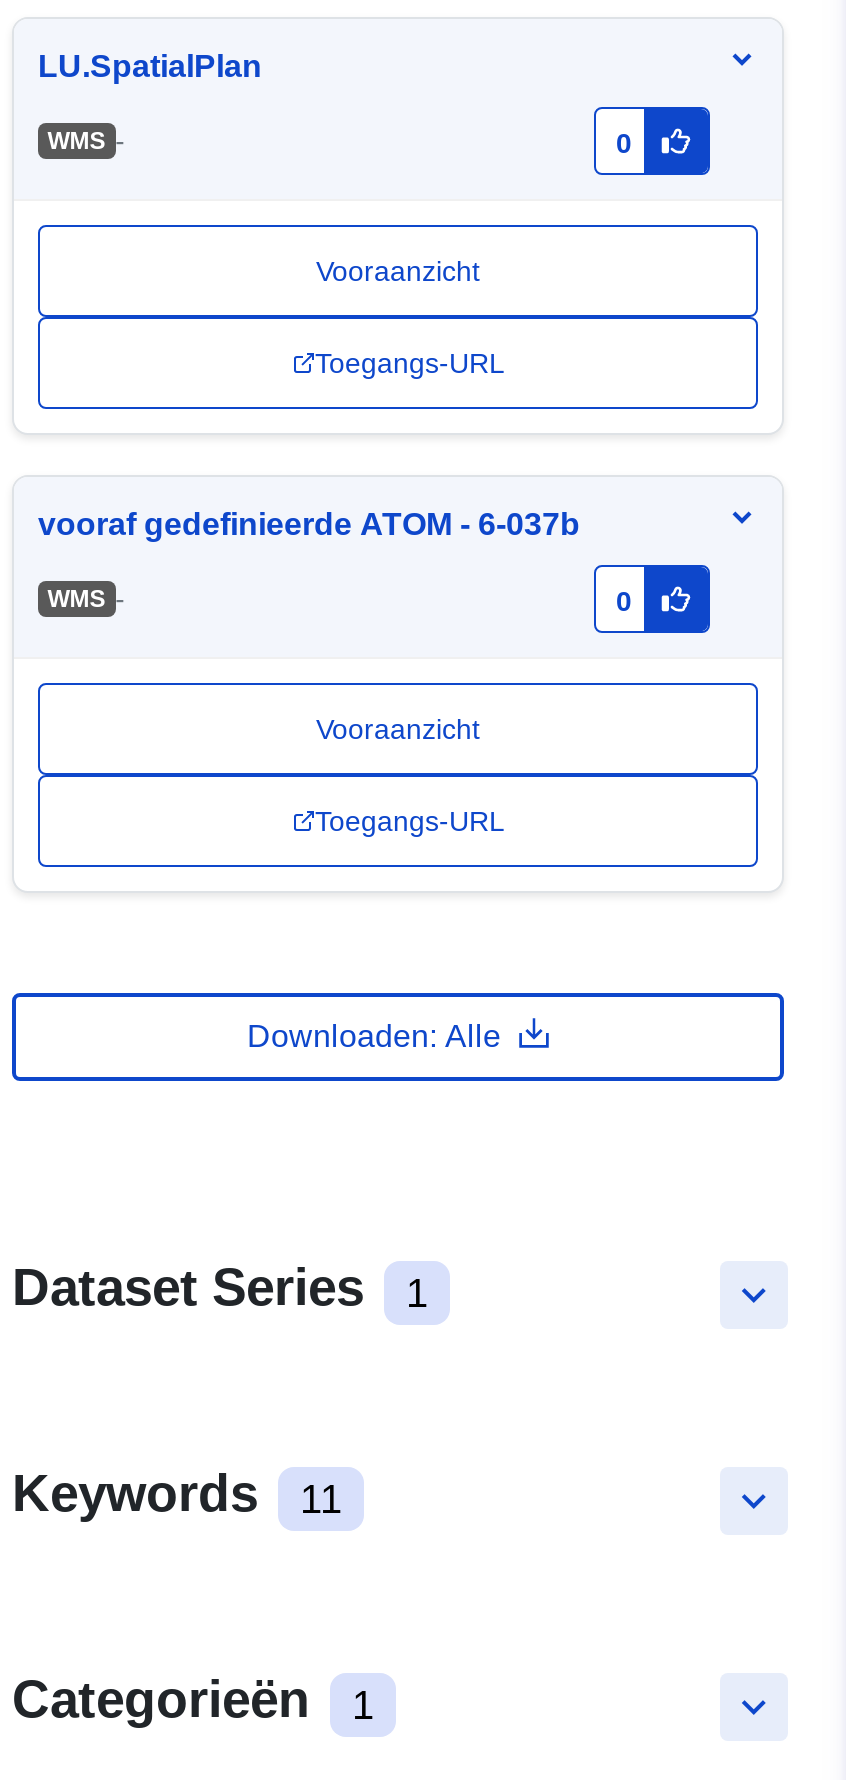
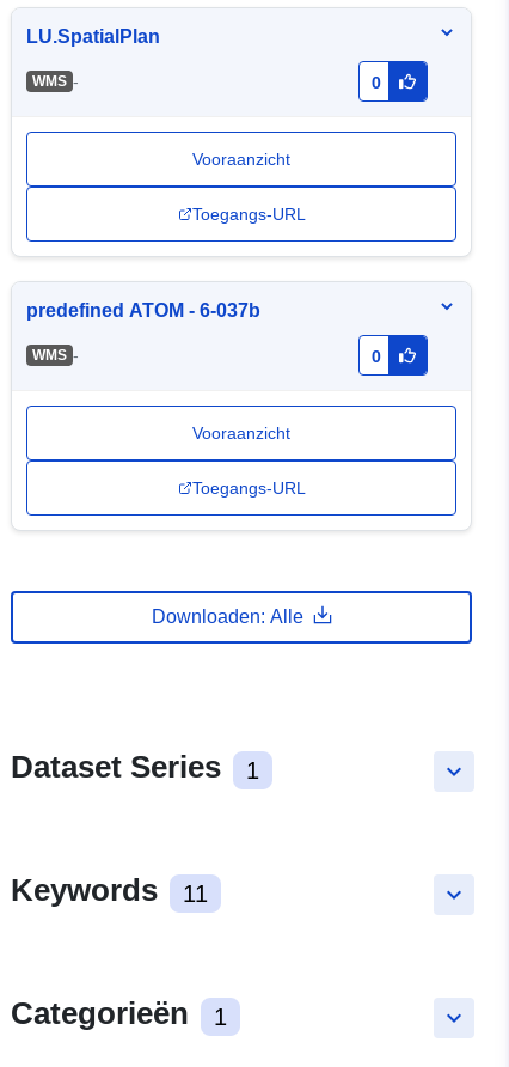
[38,508,580,542] vooraf gedefinieerde ATOM - 6-037b -> [26,301,260,321] predefined ATOM - 6-037b

